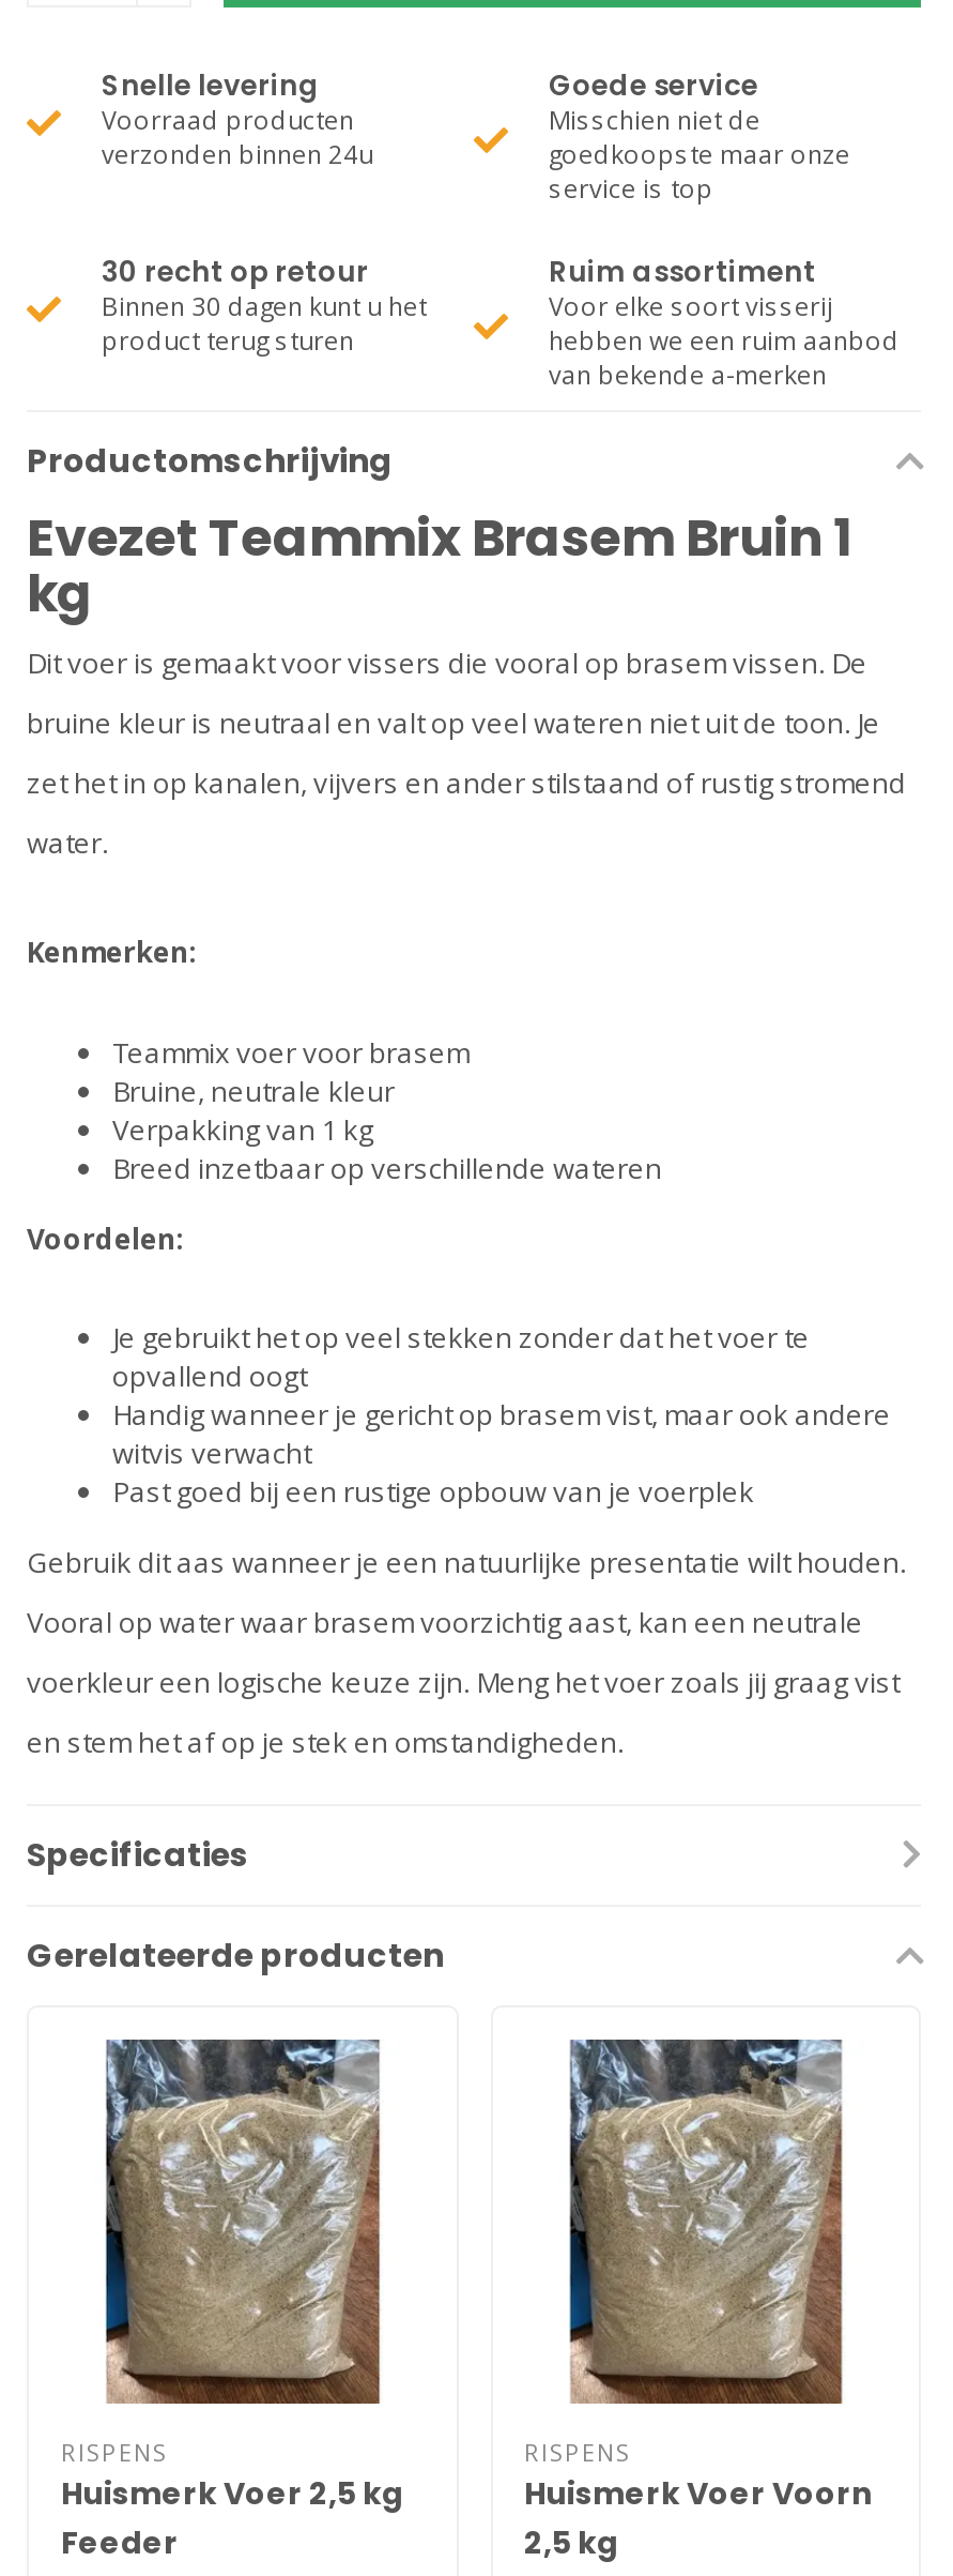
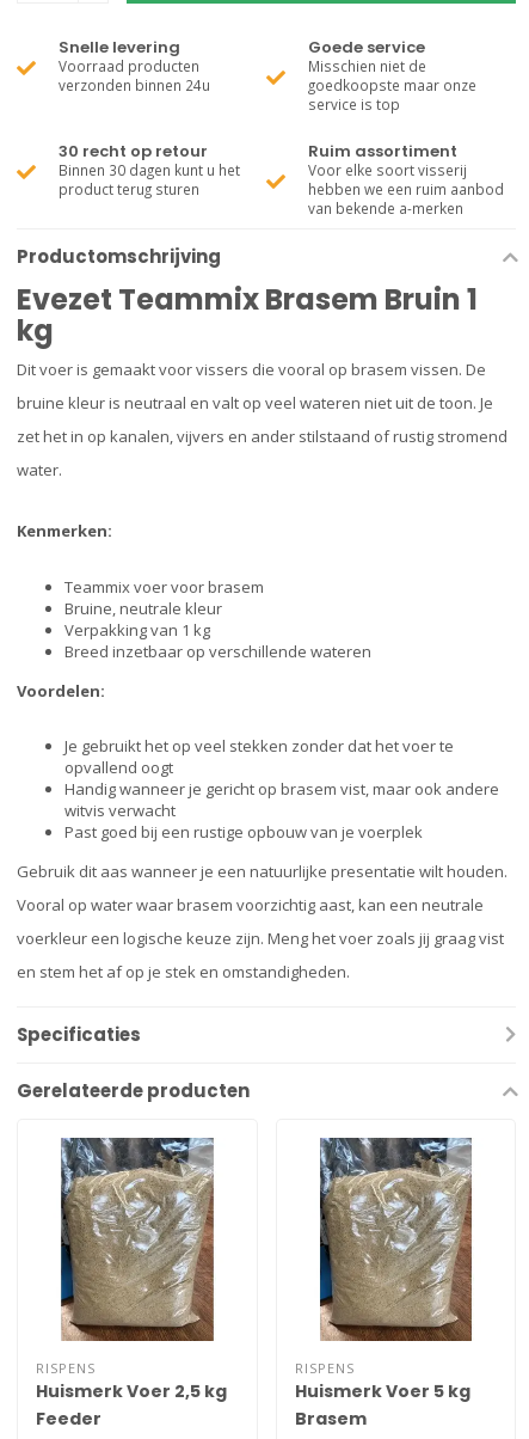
[524,2472,873,2564] Huismerk Voer Voorn | 2,5 kg -> [294,1379,470,1430] Huismerk Voer 5 kg | Brasem

